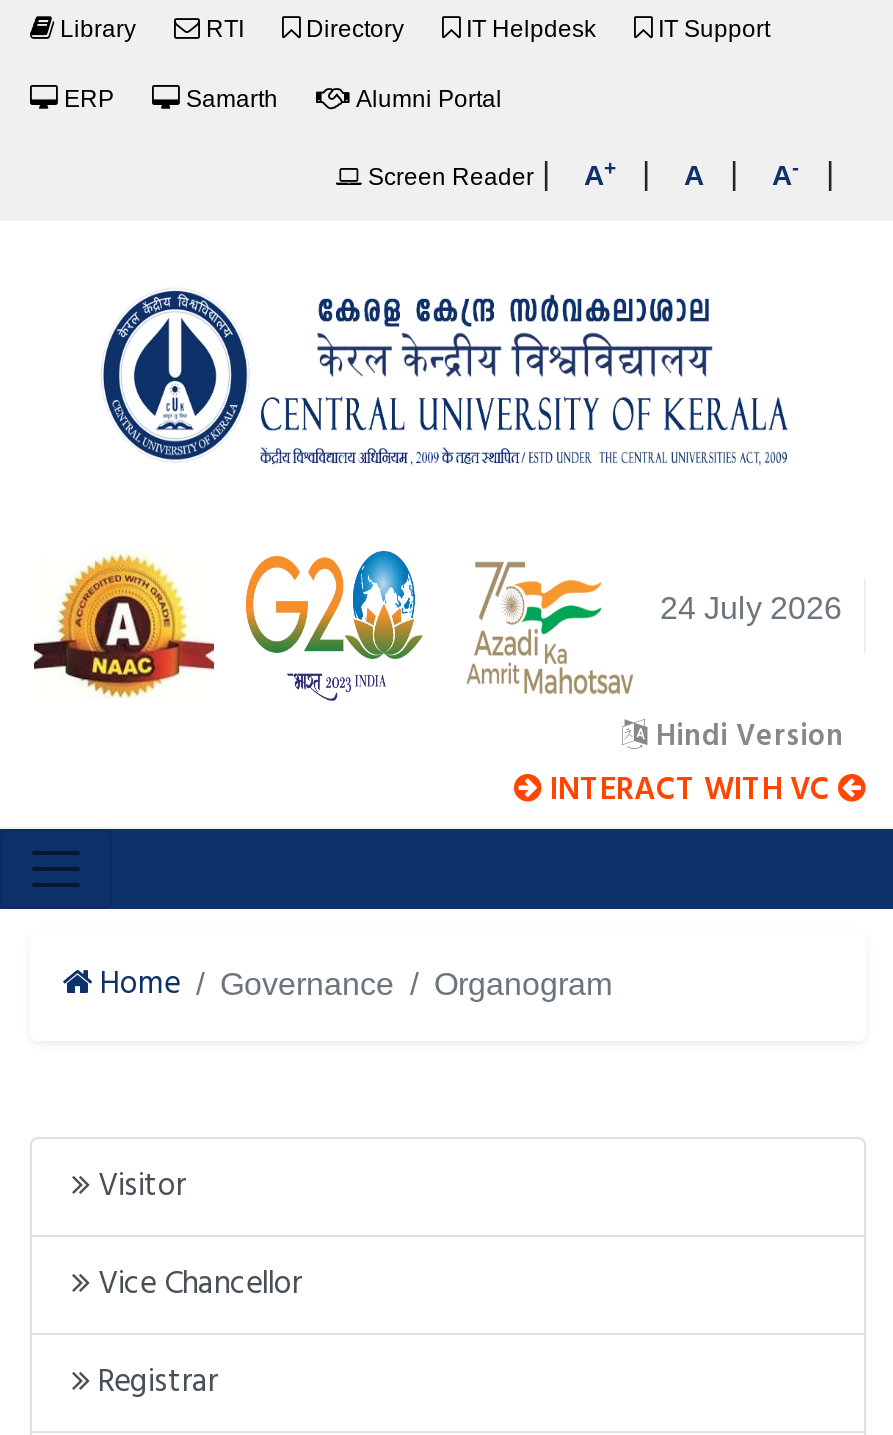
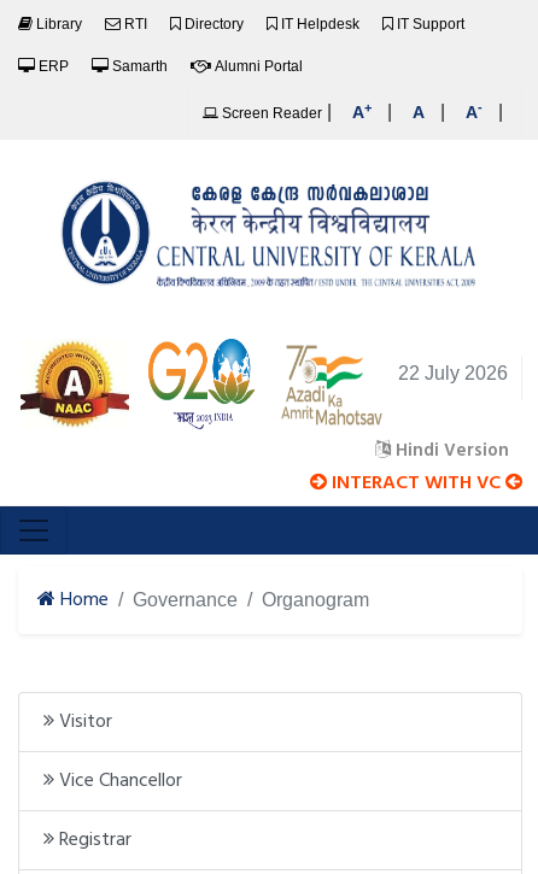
[660,591,842,625] 24 July 2026 -> [398,363,508,384] 22 July 2026

